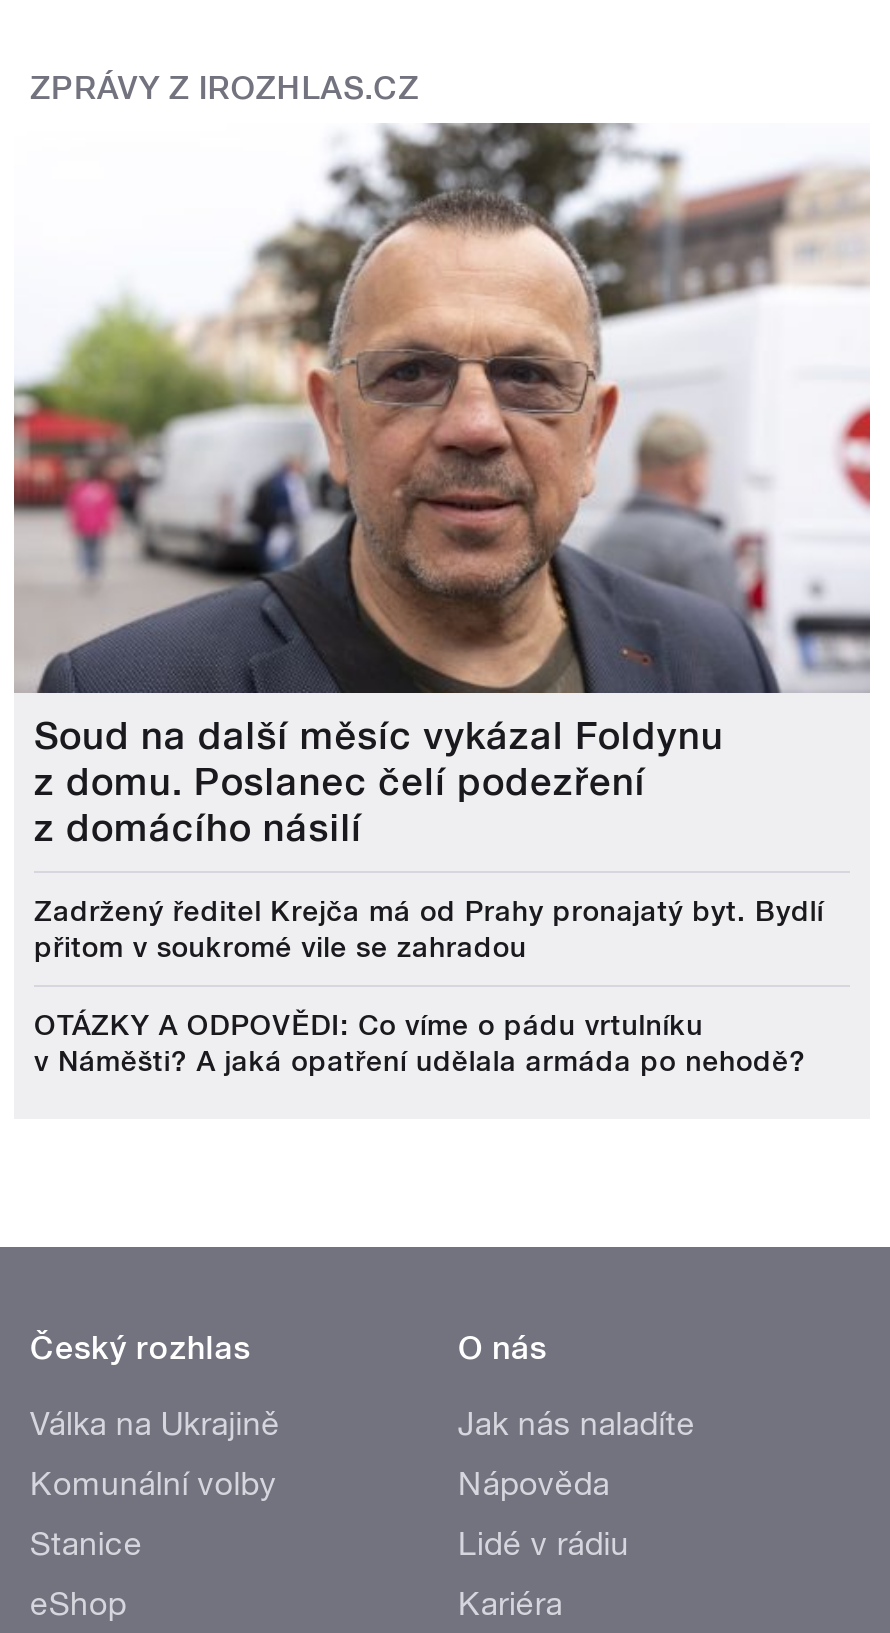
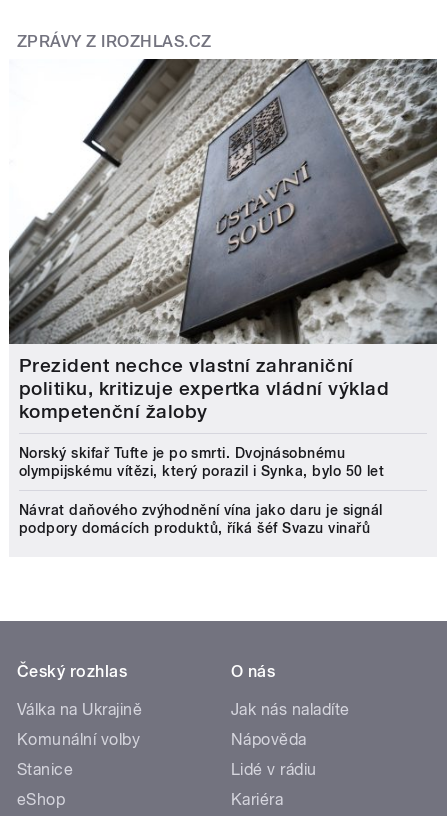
[12,123,872,851] [image] | Soud na další měsíc vykázal Foldynu | z domu. Poslanec čelí podezření | z domácího násilí -> [9,58,438,423] [image] | Prezident nechce vlastní zahraniční | politiku, kritizuje expertka vládní výklad | kompetenční žaloby
[34,895,824,963] Zadržený ředitel Krejča má od Prahy pronajatý byt. Bydlí | přitom v soukromé vile se zahradou -> [19,445,384,479] Norský skifař Tufte je po smrti. Dvojnásobnému | olympijskému vítězi, který porazil i Synka, bylo 50 let
[34,1009,806,1077] OTÁZKY A ODPOVĚDI: Co víme o pádu vrtulníku | v Náměšti? A jaká opatření udělala armáda po nehodě? -> [19,502,382,536] Návrat daňového zvýhodnění vína jako daru je signál | podpory domácích produktů, říká šéf Svazu vinařů

